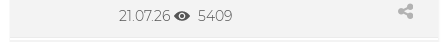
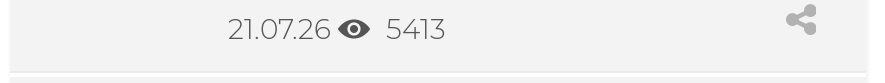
[119,7,232,25] 21.07.26 5409 -> [228,11,446,47] 21.07.26 5413

